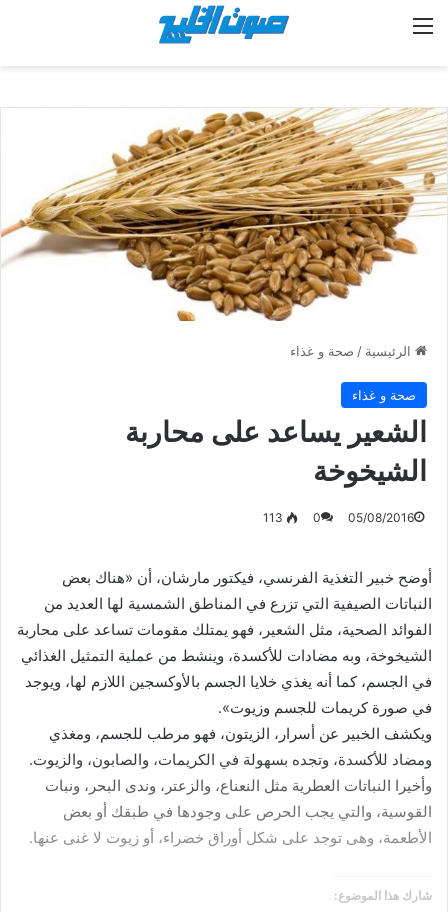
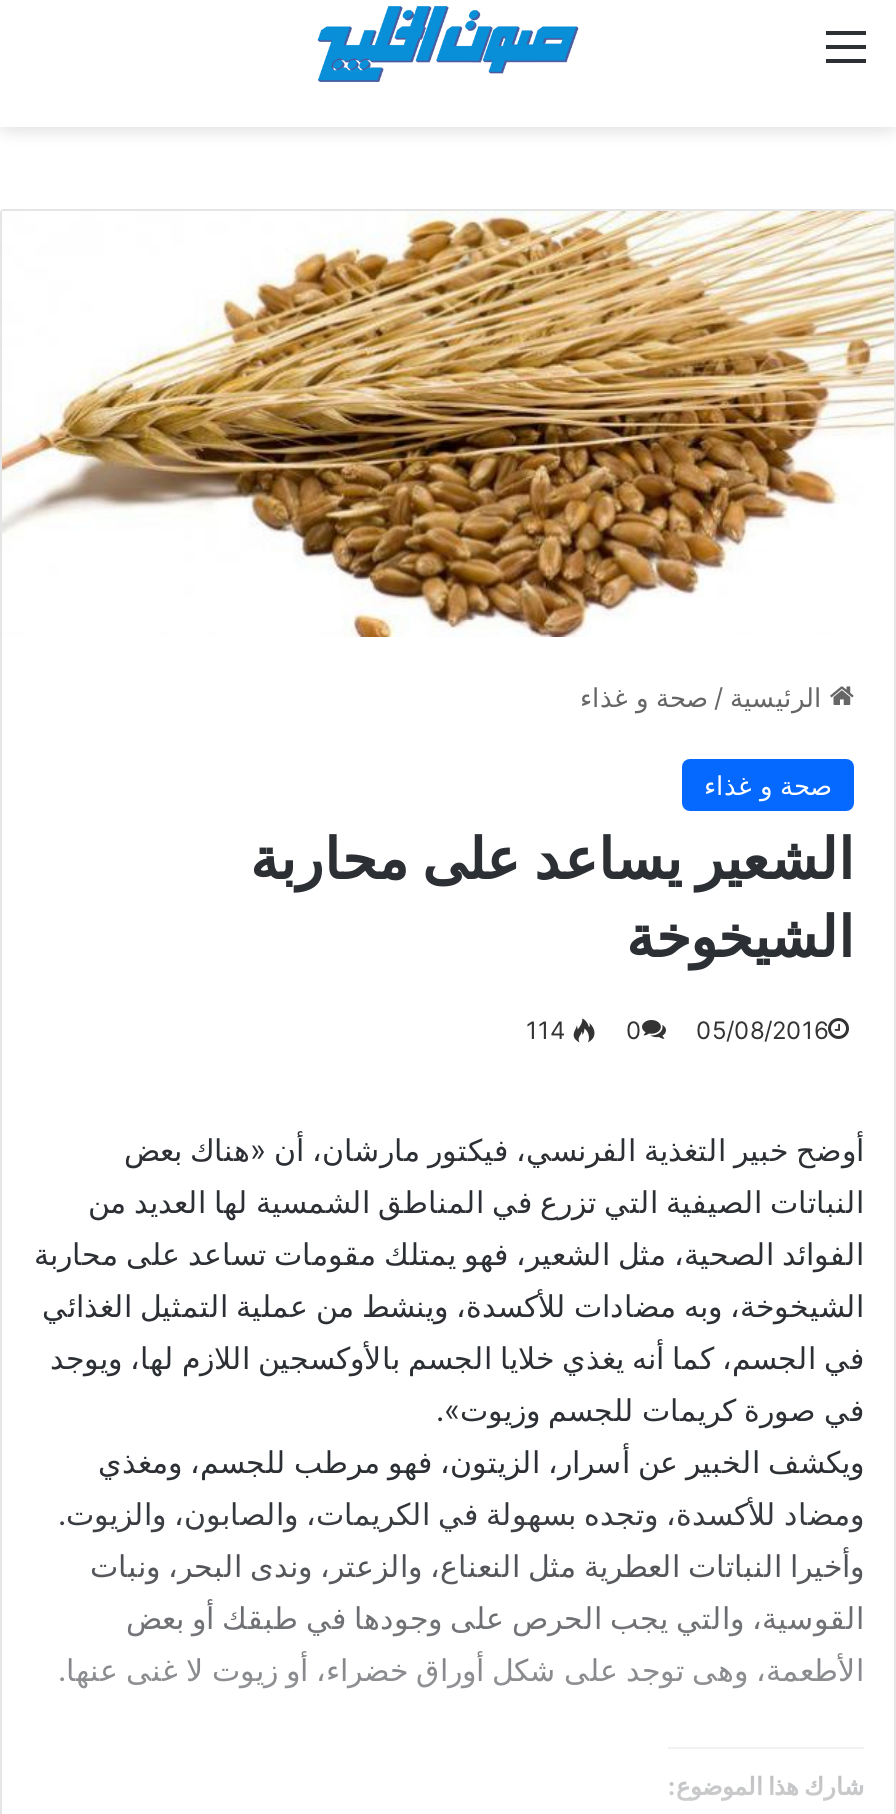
[263,510,283,525] 113 -> [526,1015,566,1045] 114

